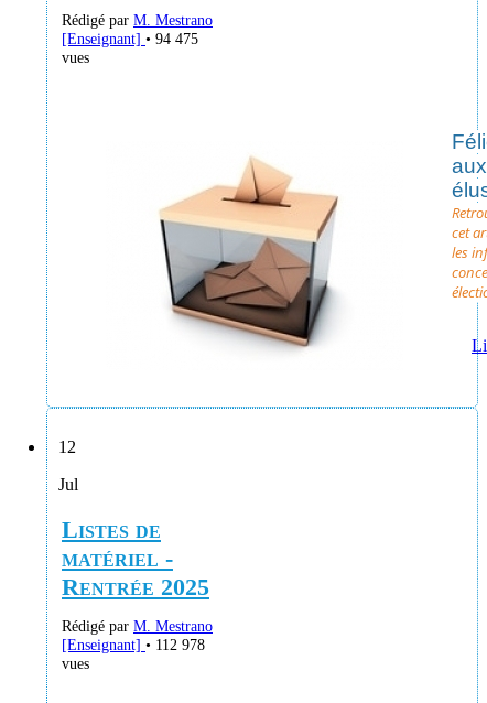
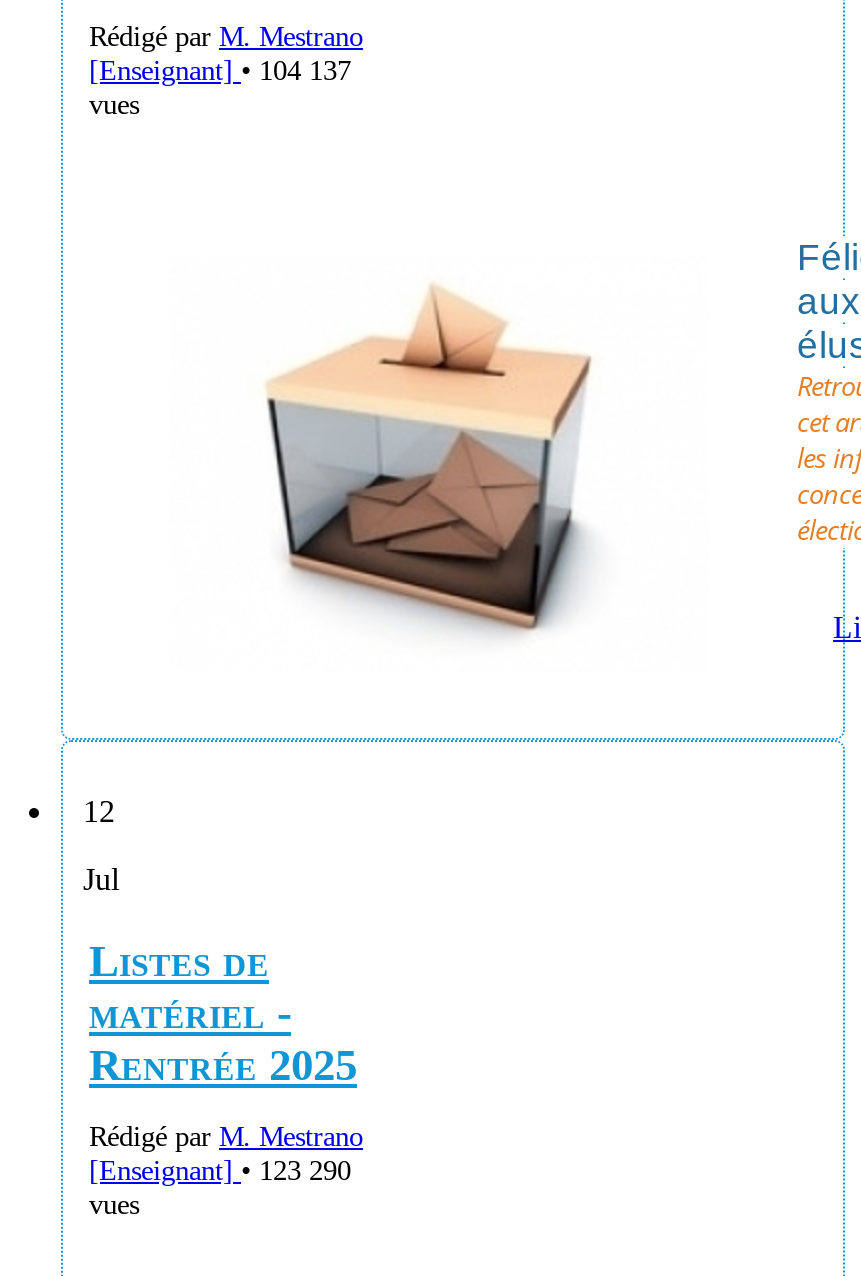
[62,30,198,48] [Enseignant] • 94 475 -> [89,54,351,86] [Enseignant] • 104 137
[62,636,205,654] [Enseignant] • 112 978 -> [89,1154,351,1186] [Enseignant] • 123 290

